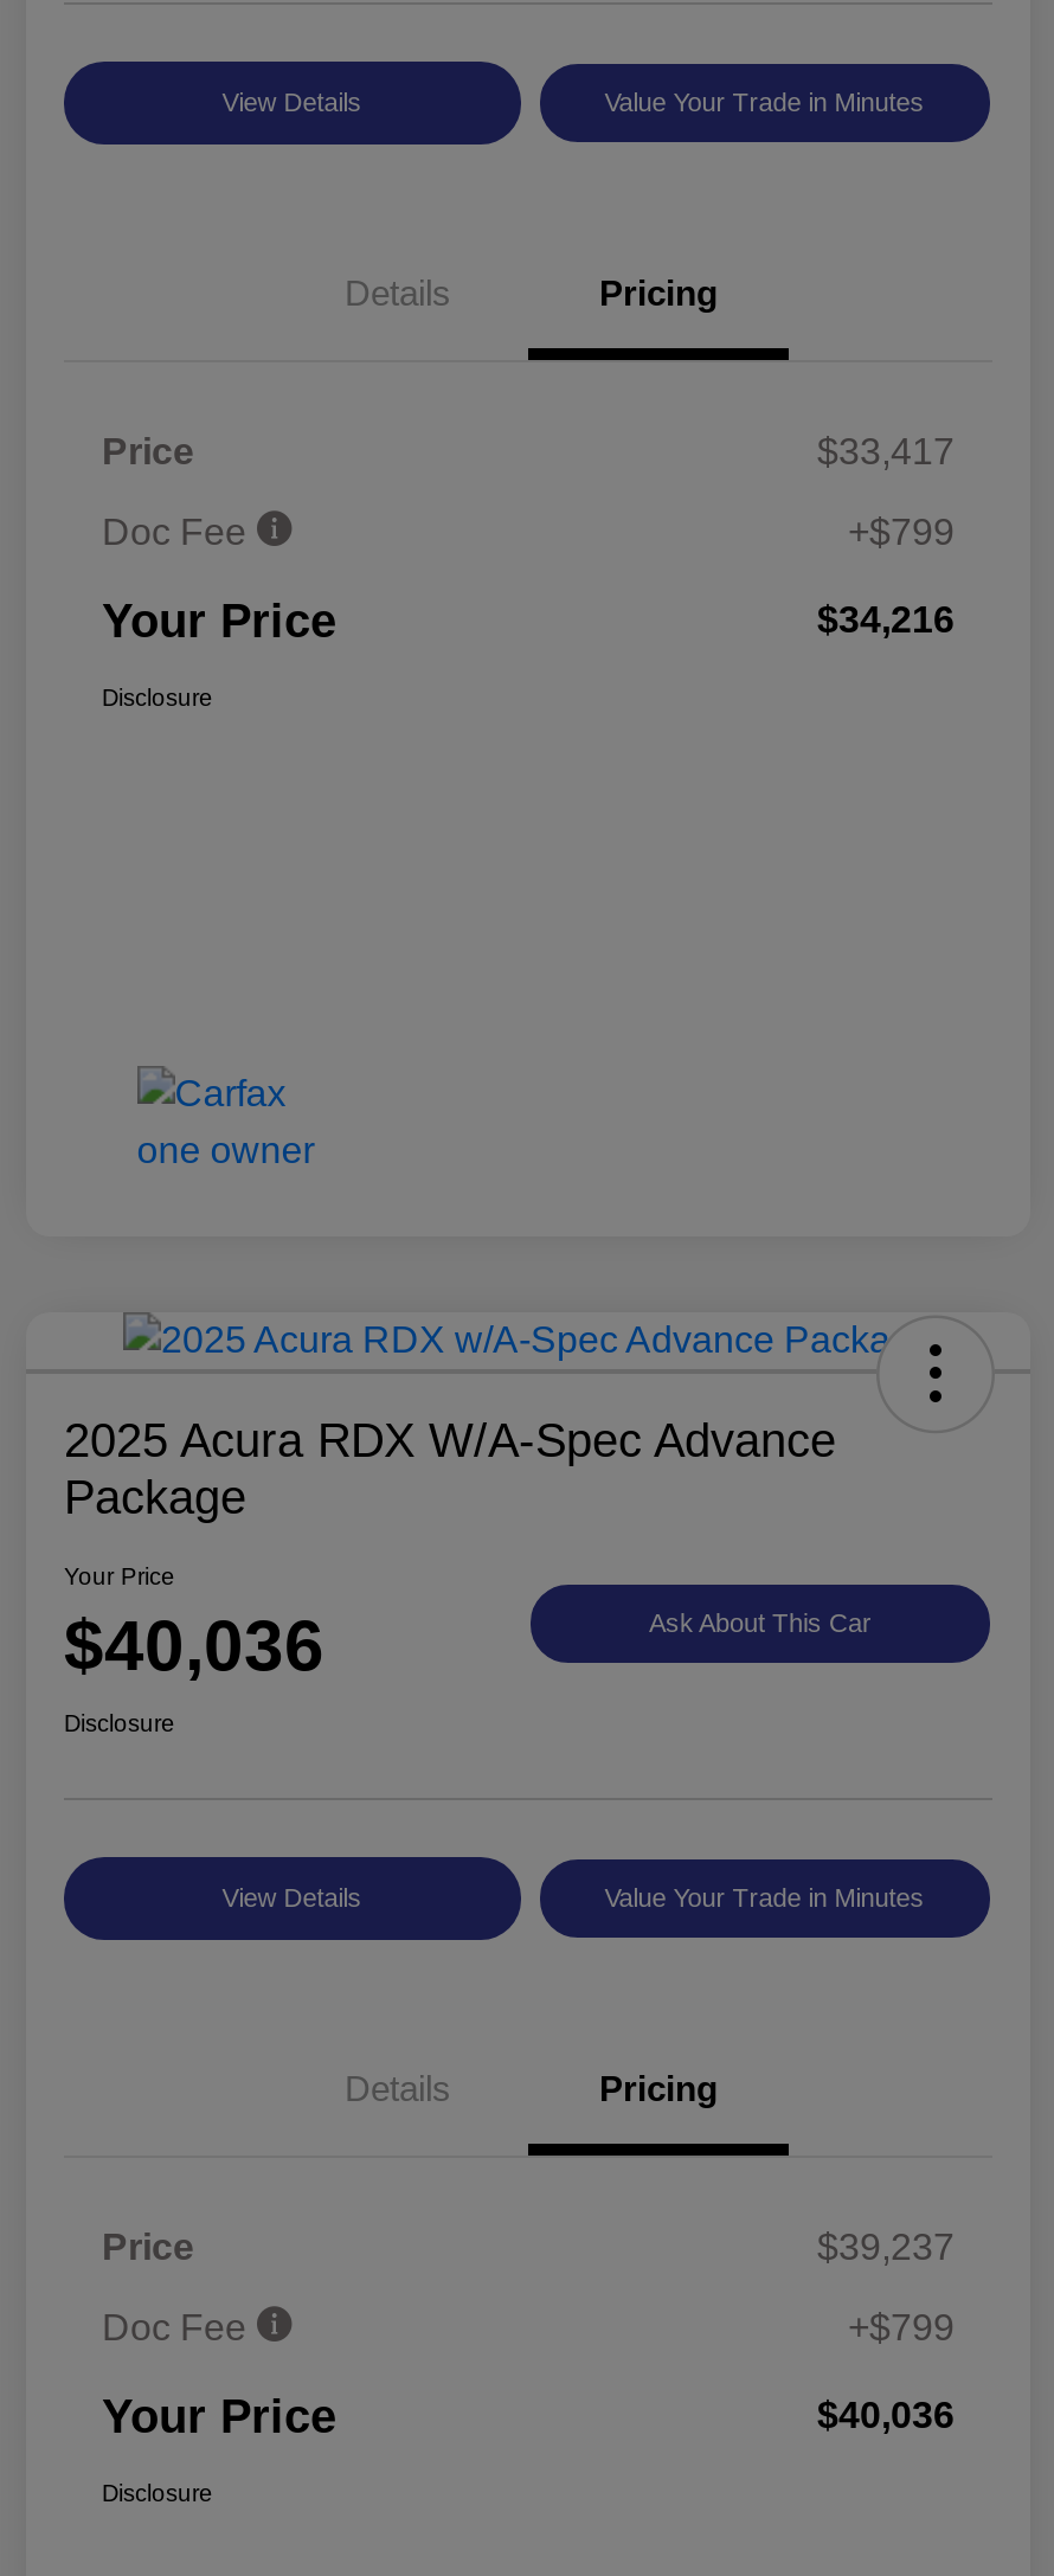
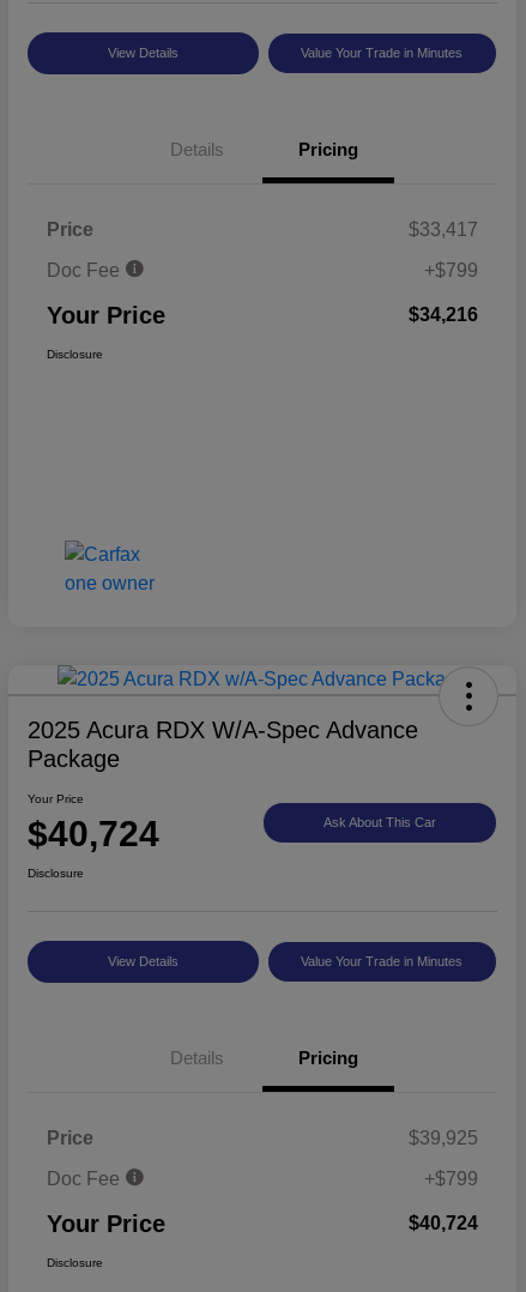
[64,1606,324,1685] $40,036 -> [28,814,159,854] $40,724
[817,2227,955,2267] $39,237 -> [409,1128,478,1148] $39,925
[817,2395,955,2436] $40,036 -> [409,1213,478,1234] $40,724

